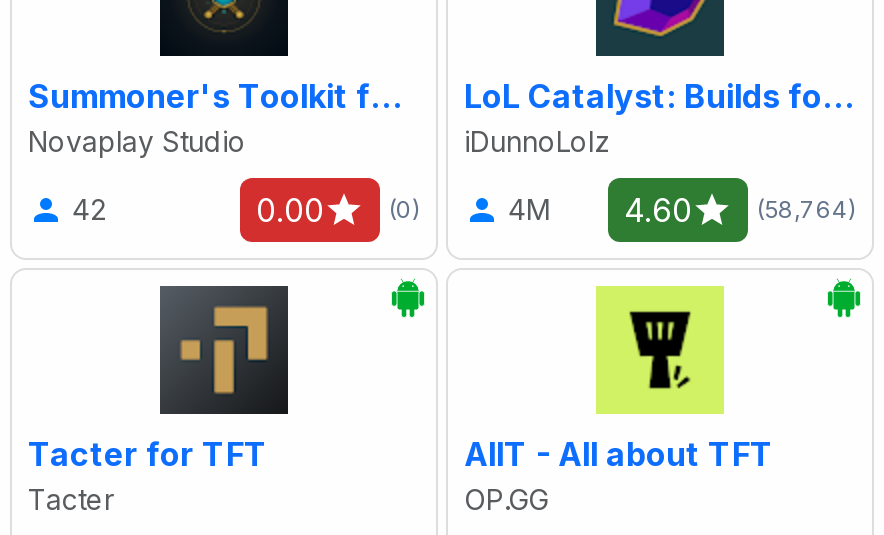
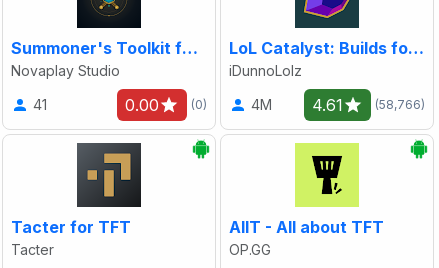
[72,193,106,227] 42 -> [33,96,47,113] 41
[624,190,692,230] 4.60 -> [312,95,343,115] 4.61
[756,194,856,224] (58,764) -> [375,97,425,112] (58,766)

